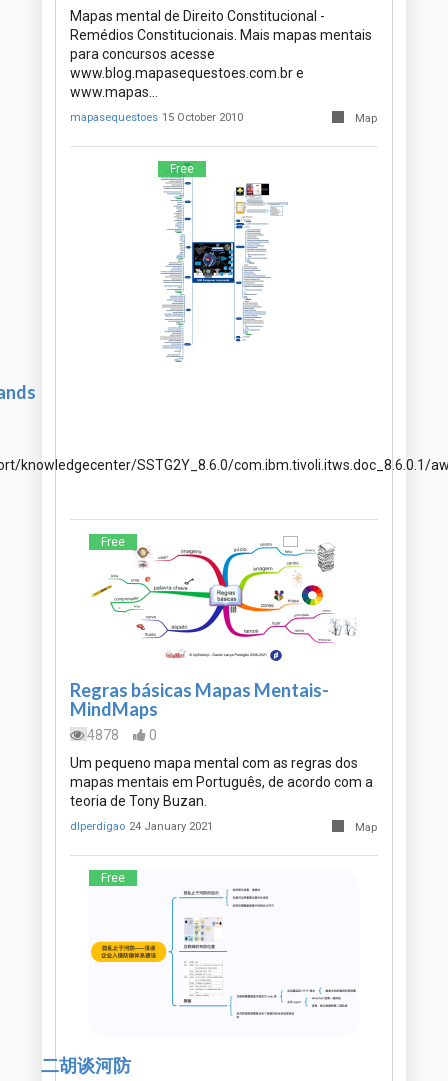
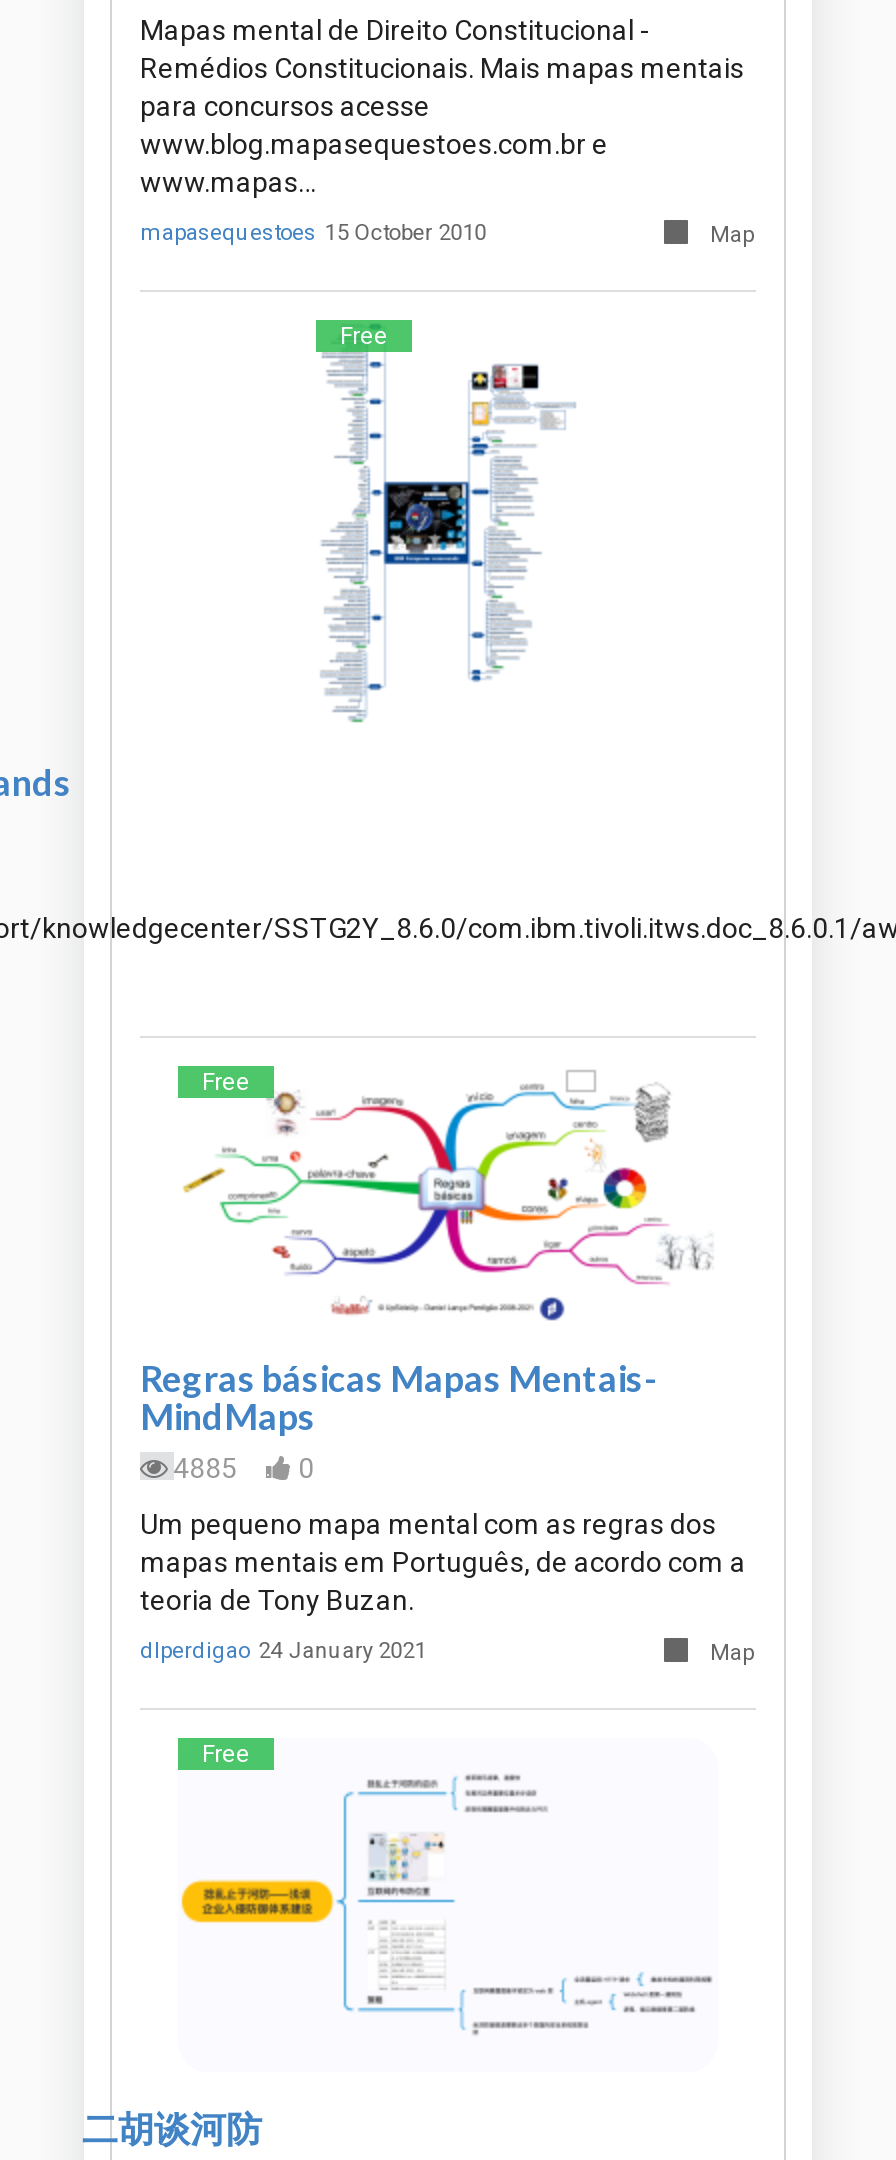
[86,727,157,743] 4878 0 -> [173,1452,314,1484] 4885 0

